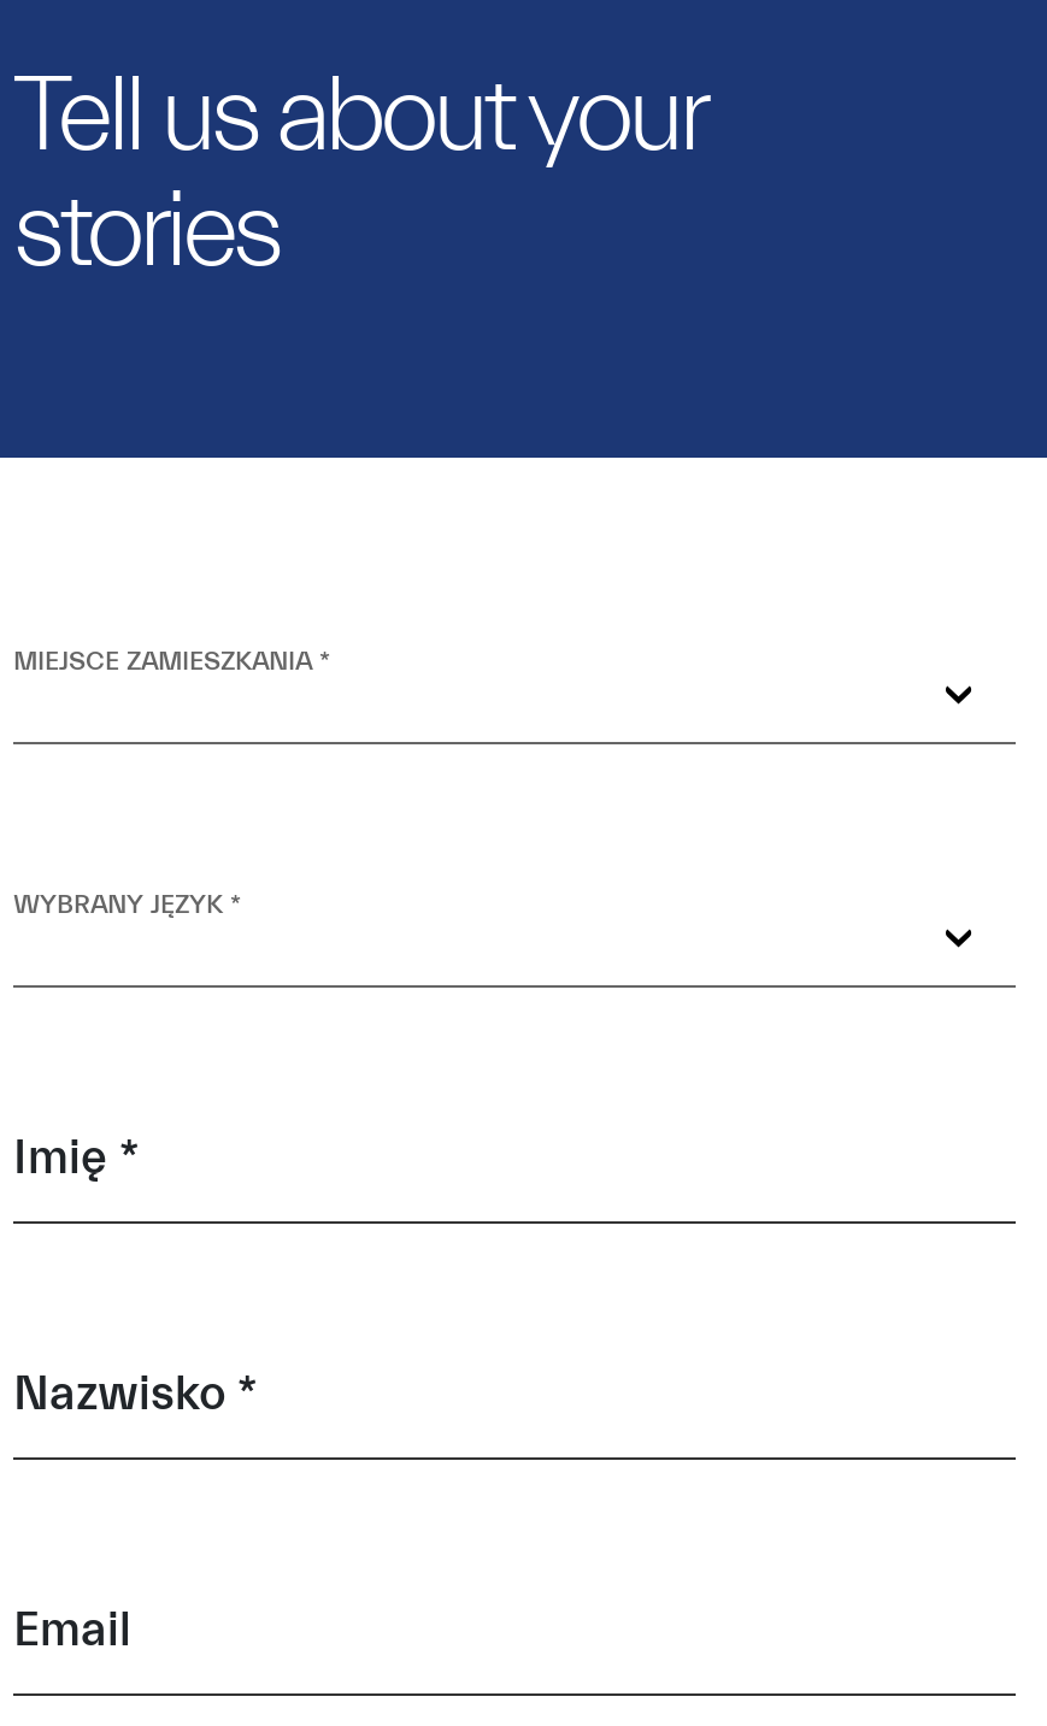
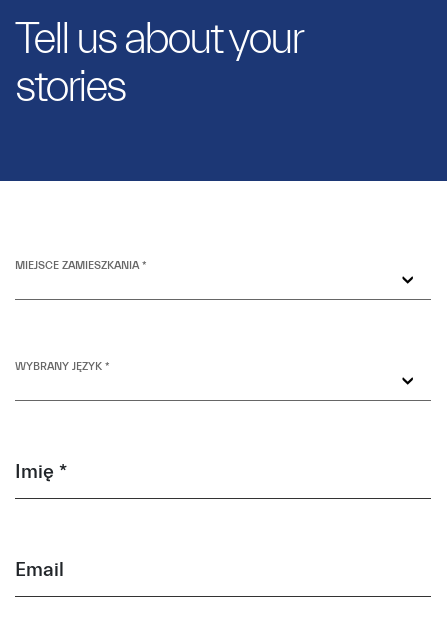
[13,1365,257,1421] Nazwisko * -> none

